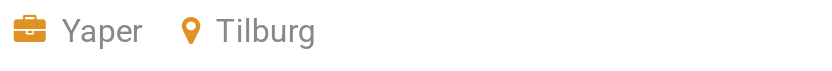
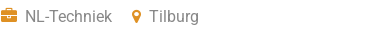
[62,12,142,50] Yaper -> [25,7,112,26] NL-Techniek

